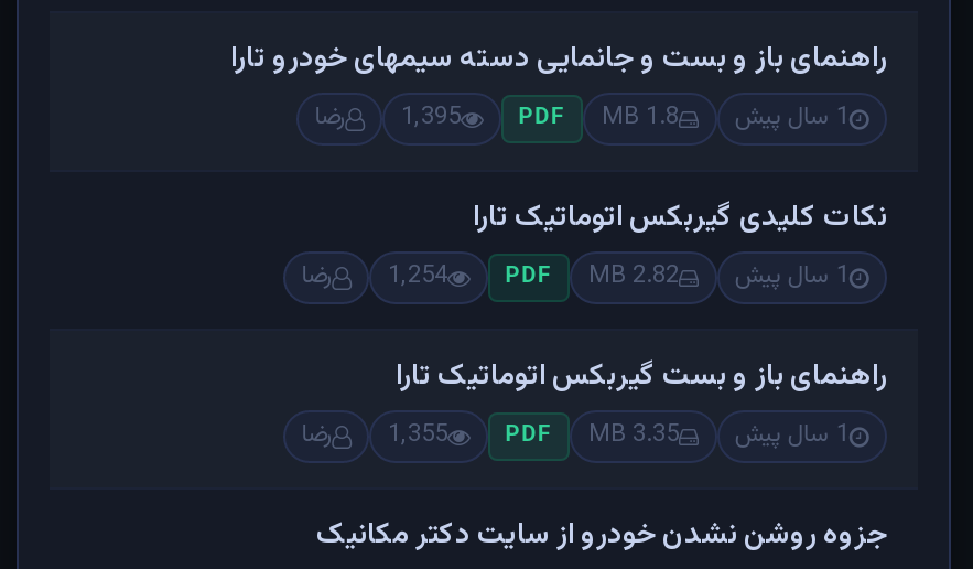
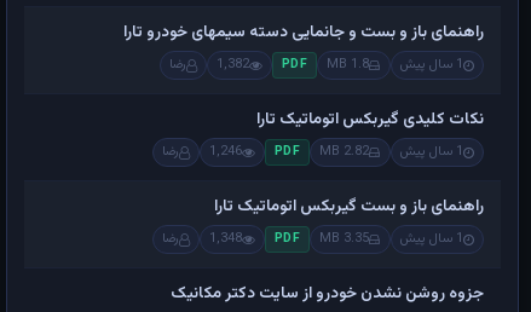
[314,99,566,138] PDF 1,395 رضا -> [169,54,307,76] PDF 1,382 رضا
[301,258,552,297] PDF 1,254 رضا -> [162,141,300,163] PDF 1,246 رضا
[301,417,552,455] PDF 1,355 رضا -> [162,229,300,250] PDF 1,348 رضا

